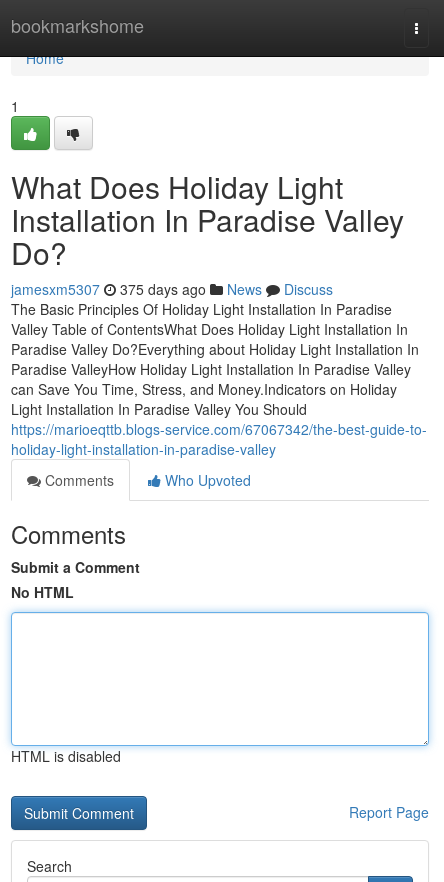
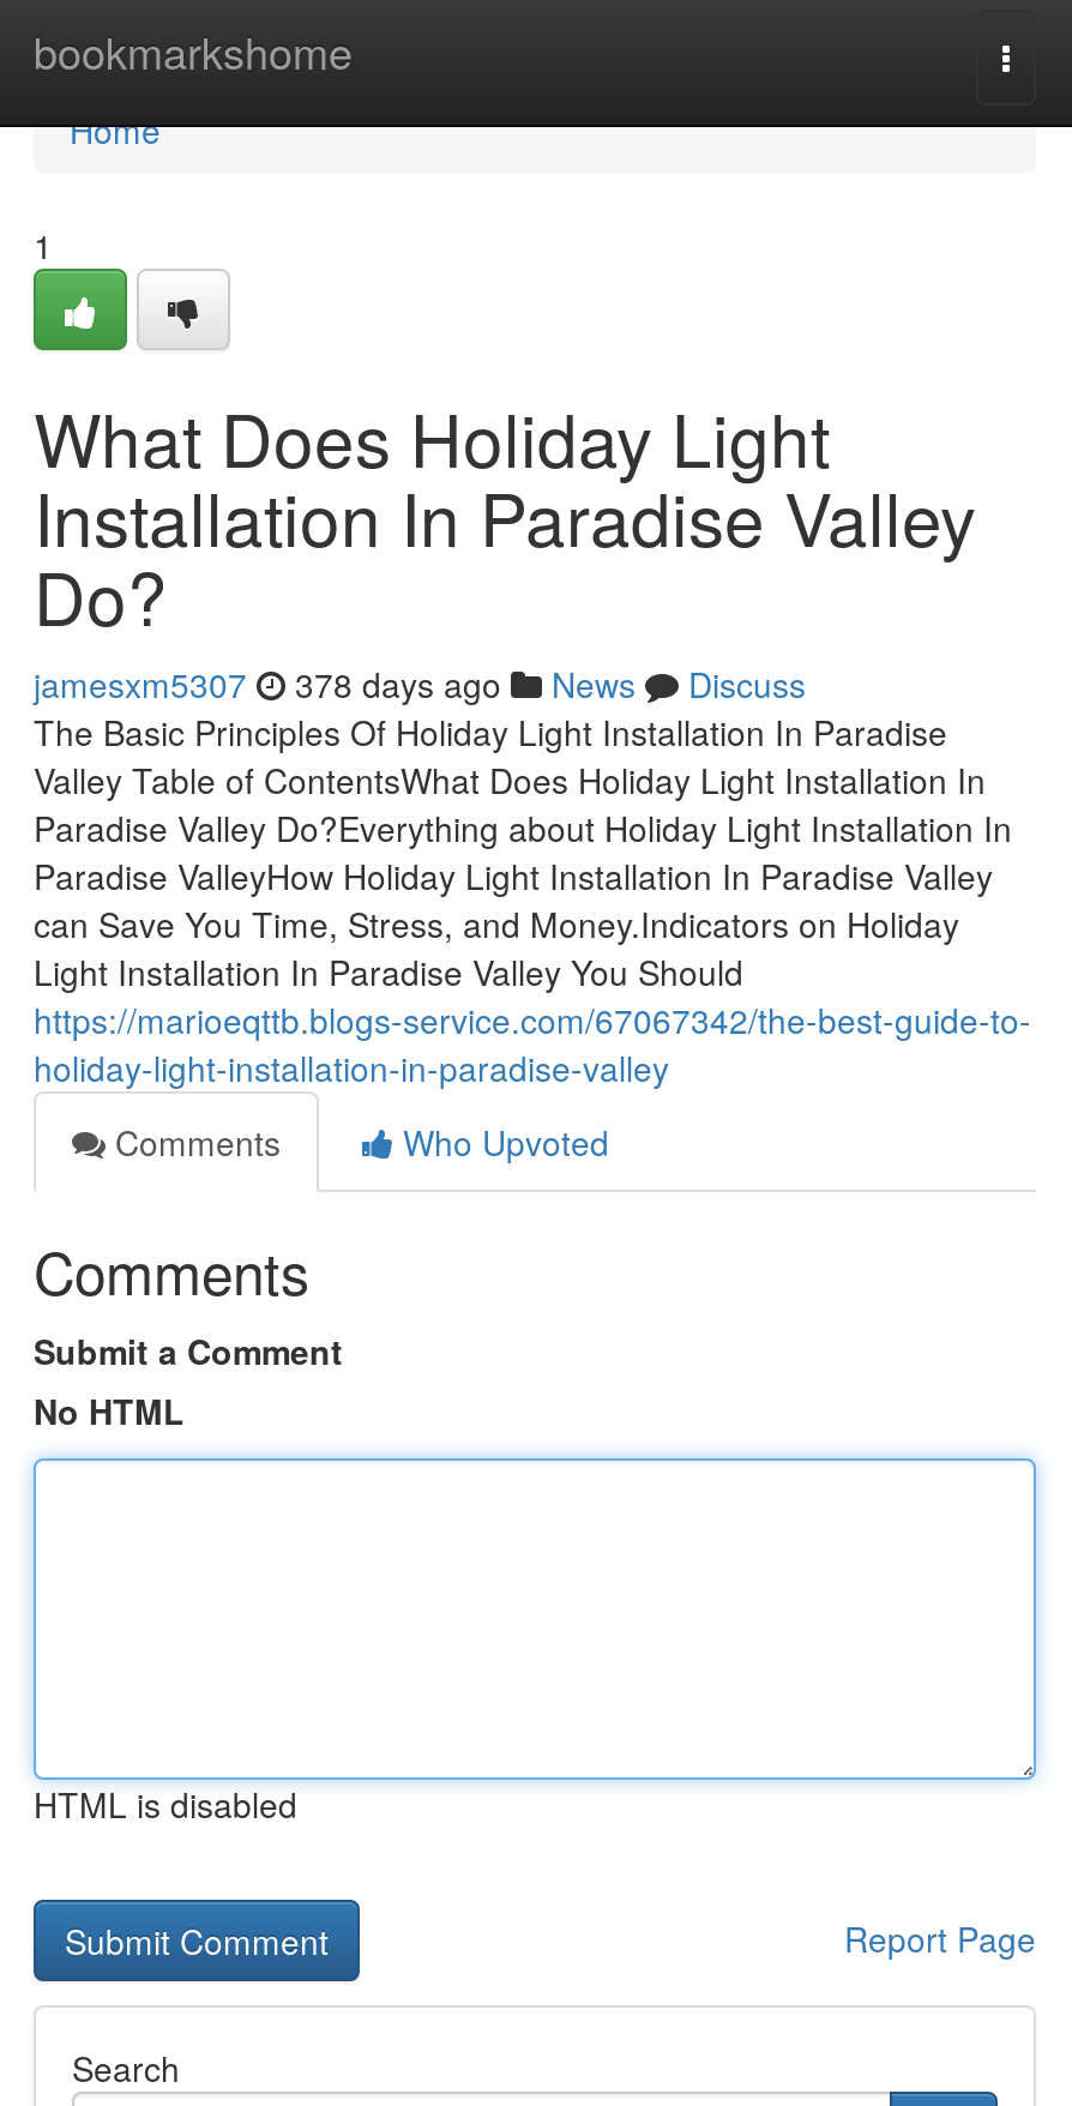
[11,279,333,299] jamesxm5307 375 days ago News Discuss -> [34,660,806,708] jamesxm5307 378 days ago News Discuss

